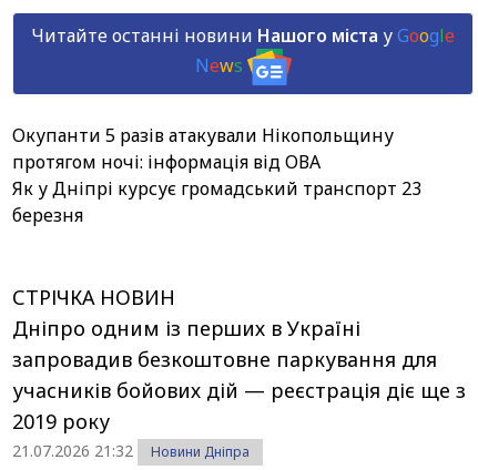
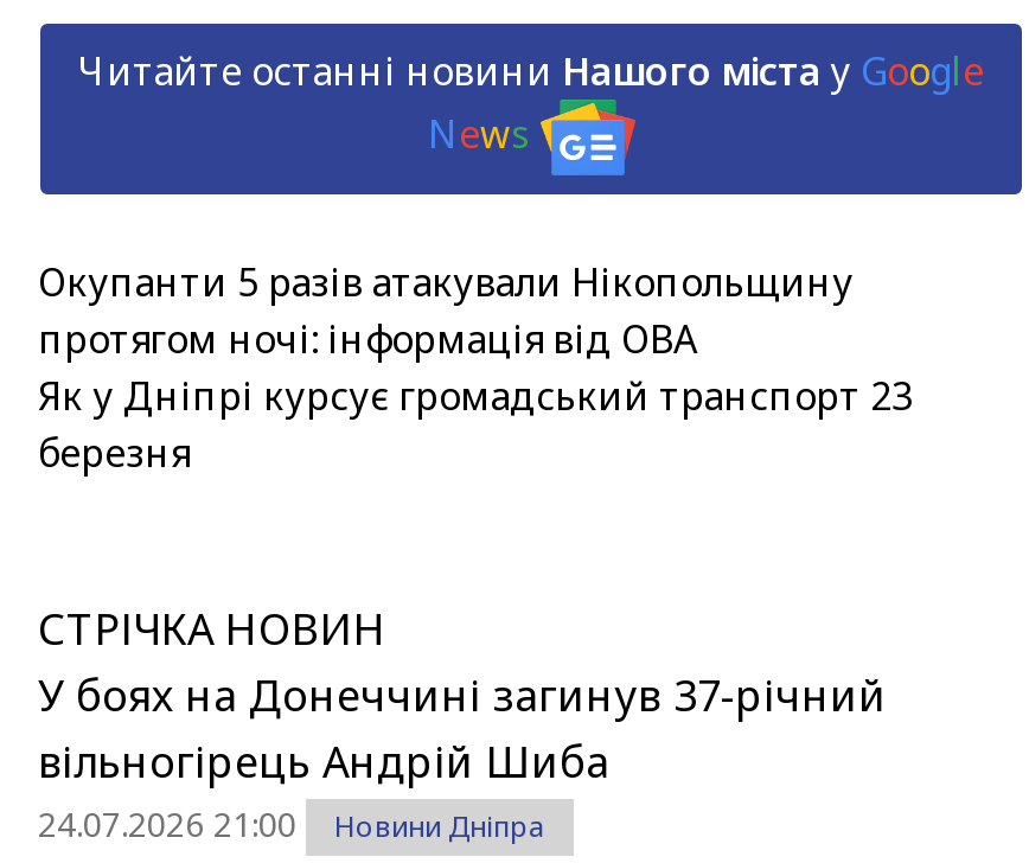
[12,315,466,461] Дніпро одним із перших в Україні | запровадив безкоштовне паркування для | учасників бойових дій — реєстрація діє ще з | 2019 року | 21.07.2026 21:32 -> [38,666,887,847] У боях на Донеччині загинув 37-річний | вільногірець Андрій Шиба | 24.07.2026 21:00

